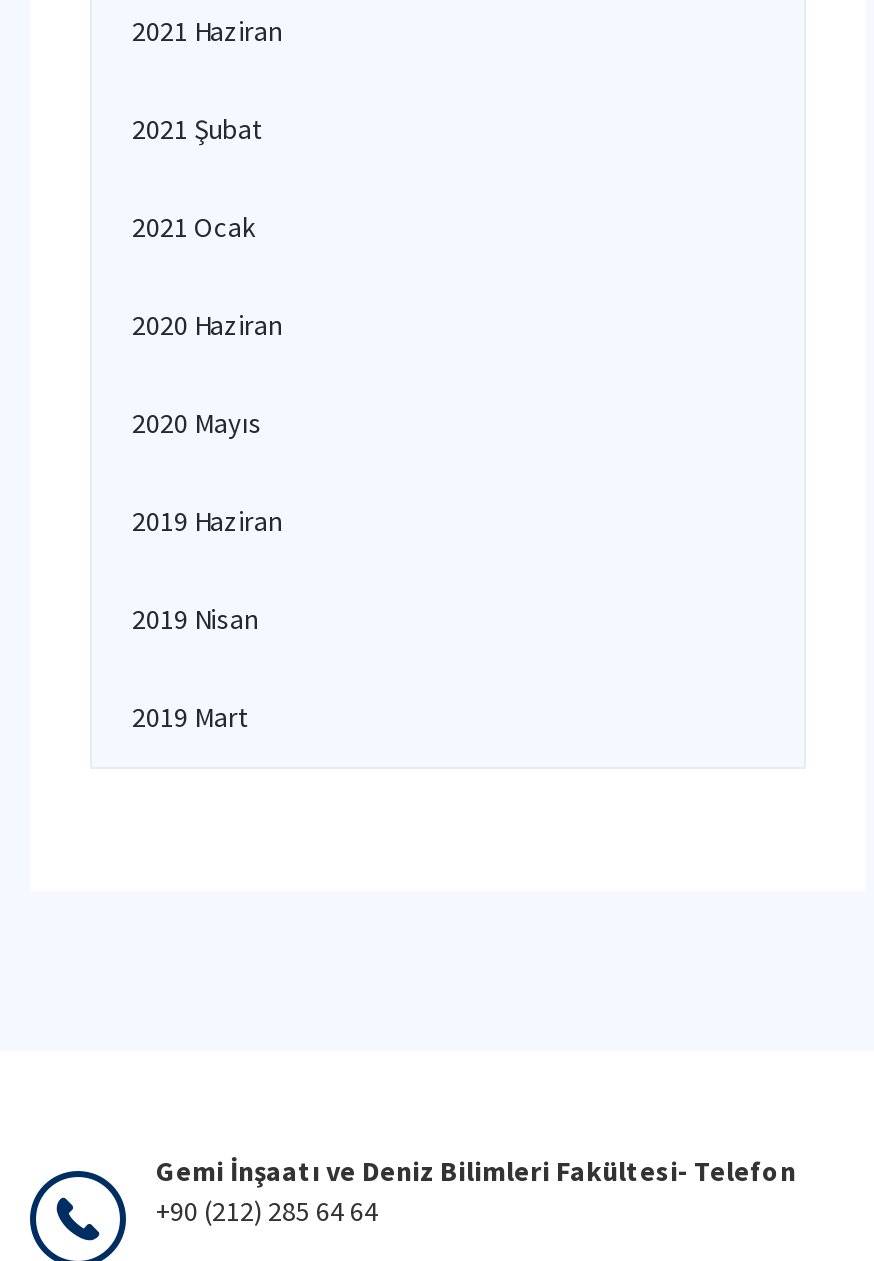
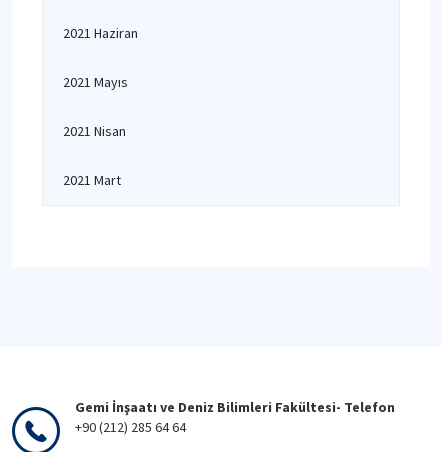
[132,111,282,735] 2021 Şubat | 2021 Ocak | 2020 Haziran | 2020 Mayıs | 2019 Haziran | 2019 Nisan | 2019 Mart -> [63,73,128,189] 2021 Mayıs | 2021 Nisan | 2021 Mart

